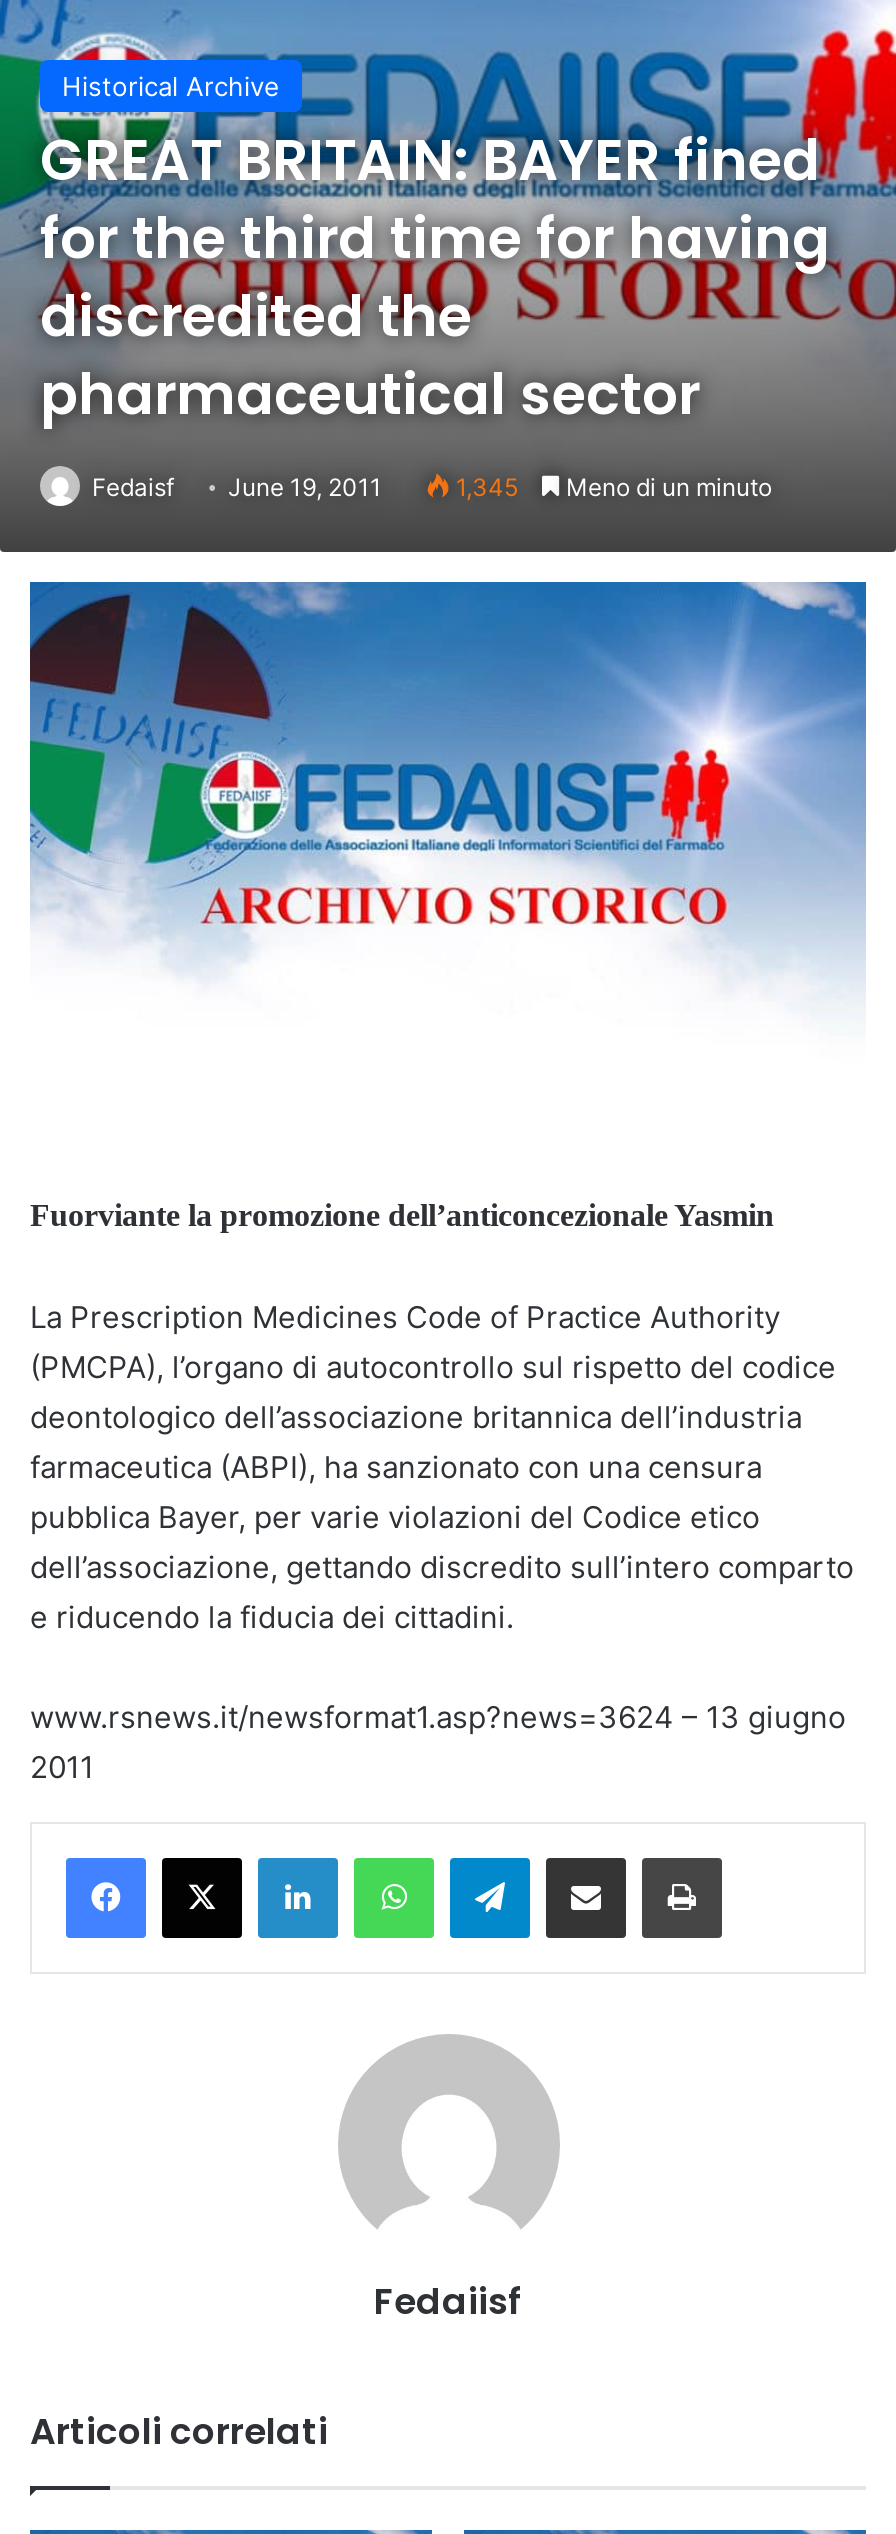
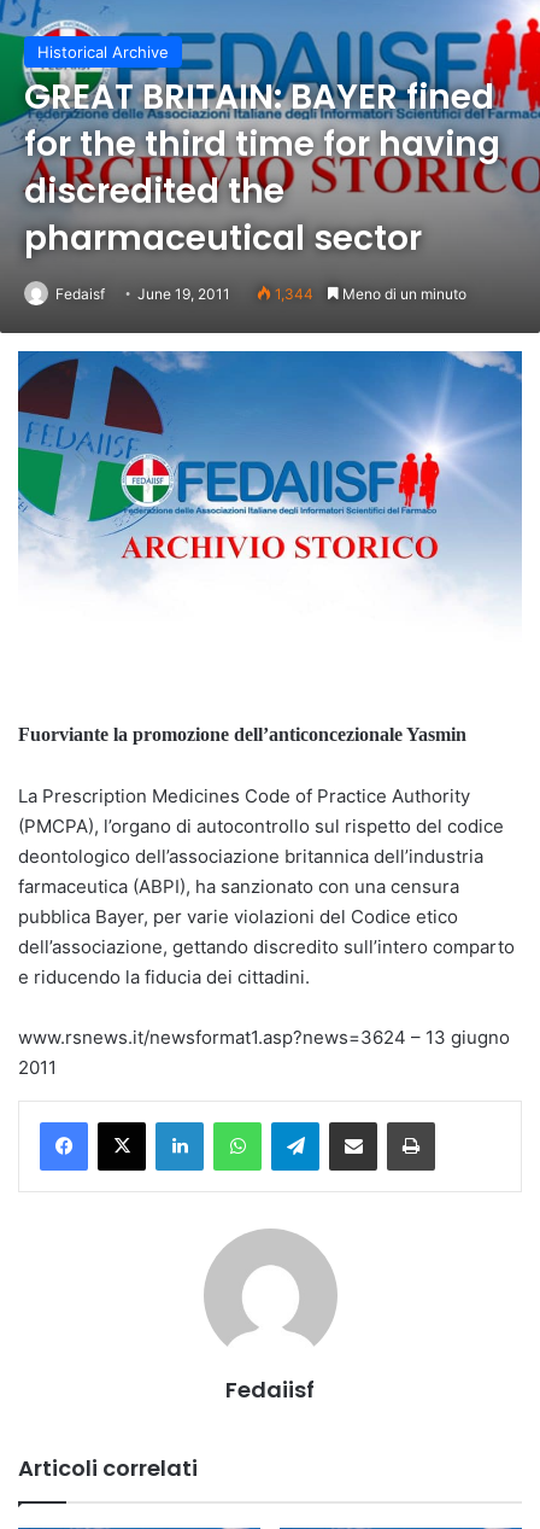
[450,473,772,503] 1,345 Meno di un minuto -> [271,285,466,303] 1,344 Meno di un minuto

